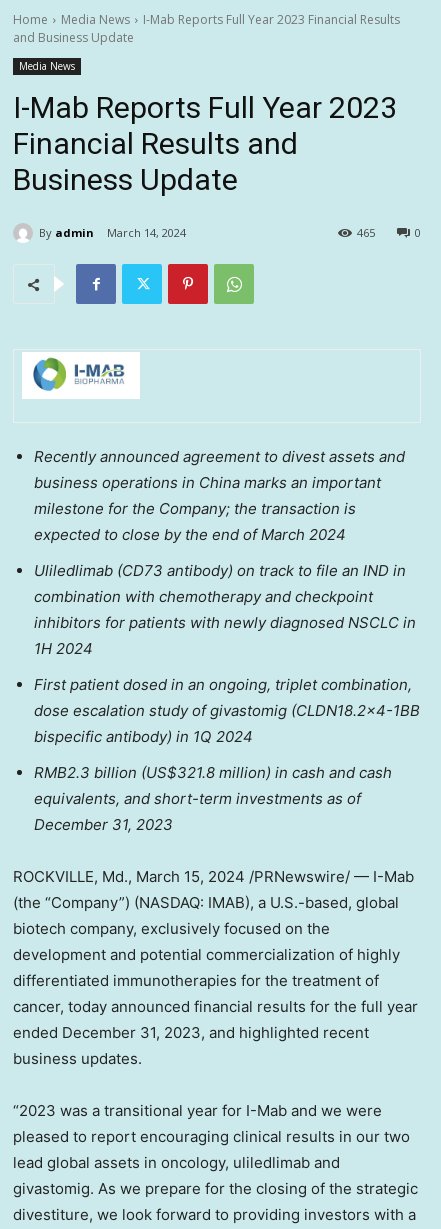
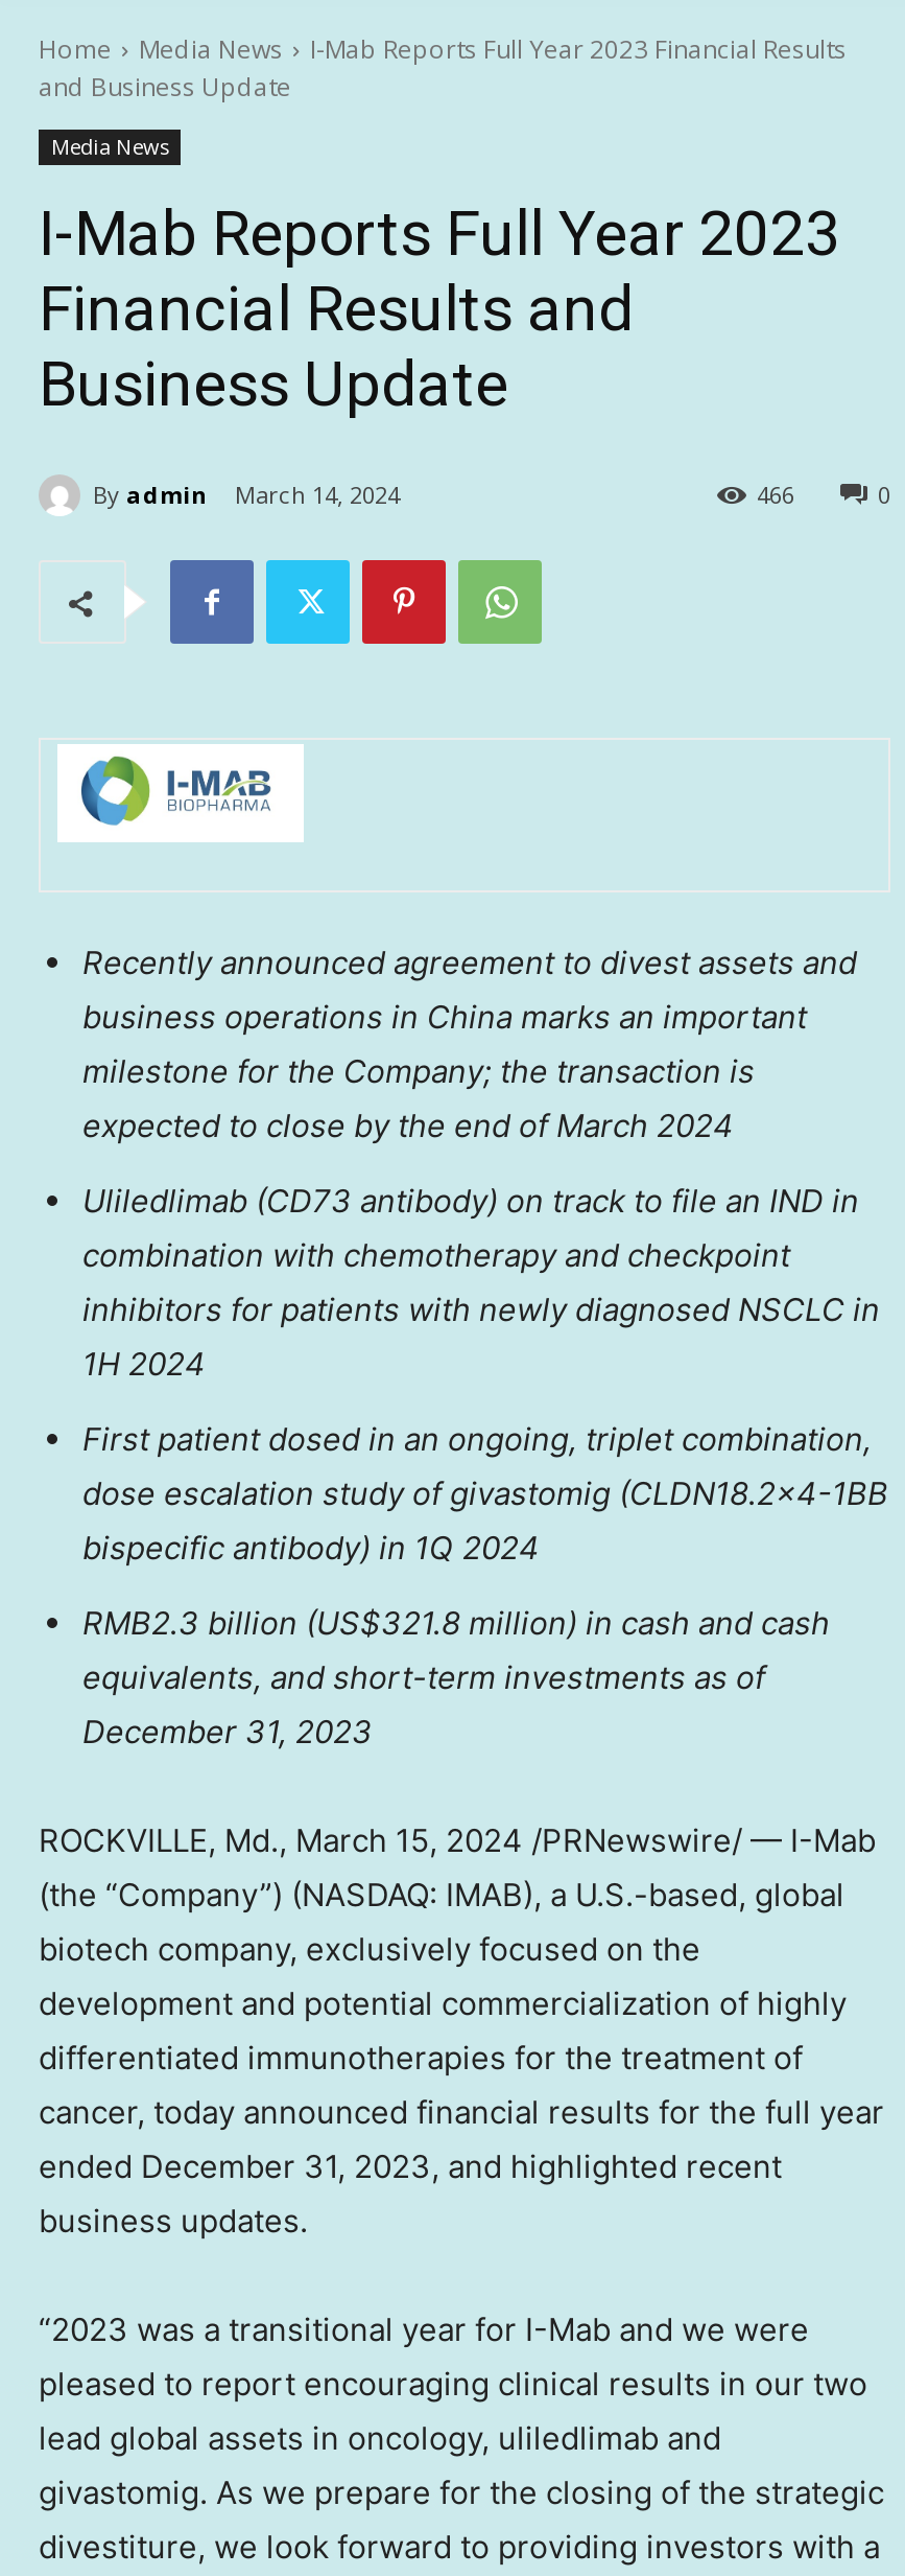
[357,225,375,240] 465 -> [757,479,794,510] 466

